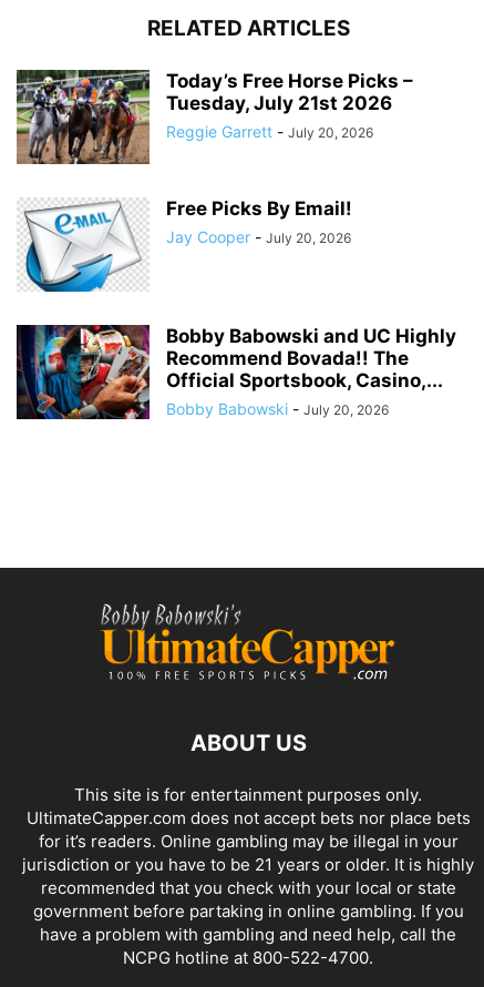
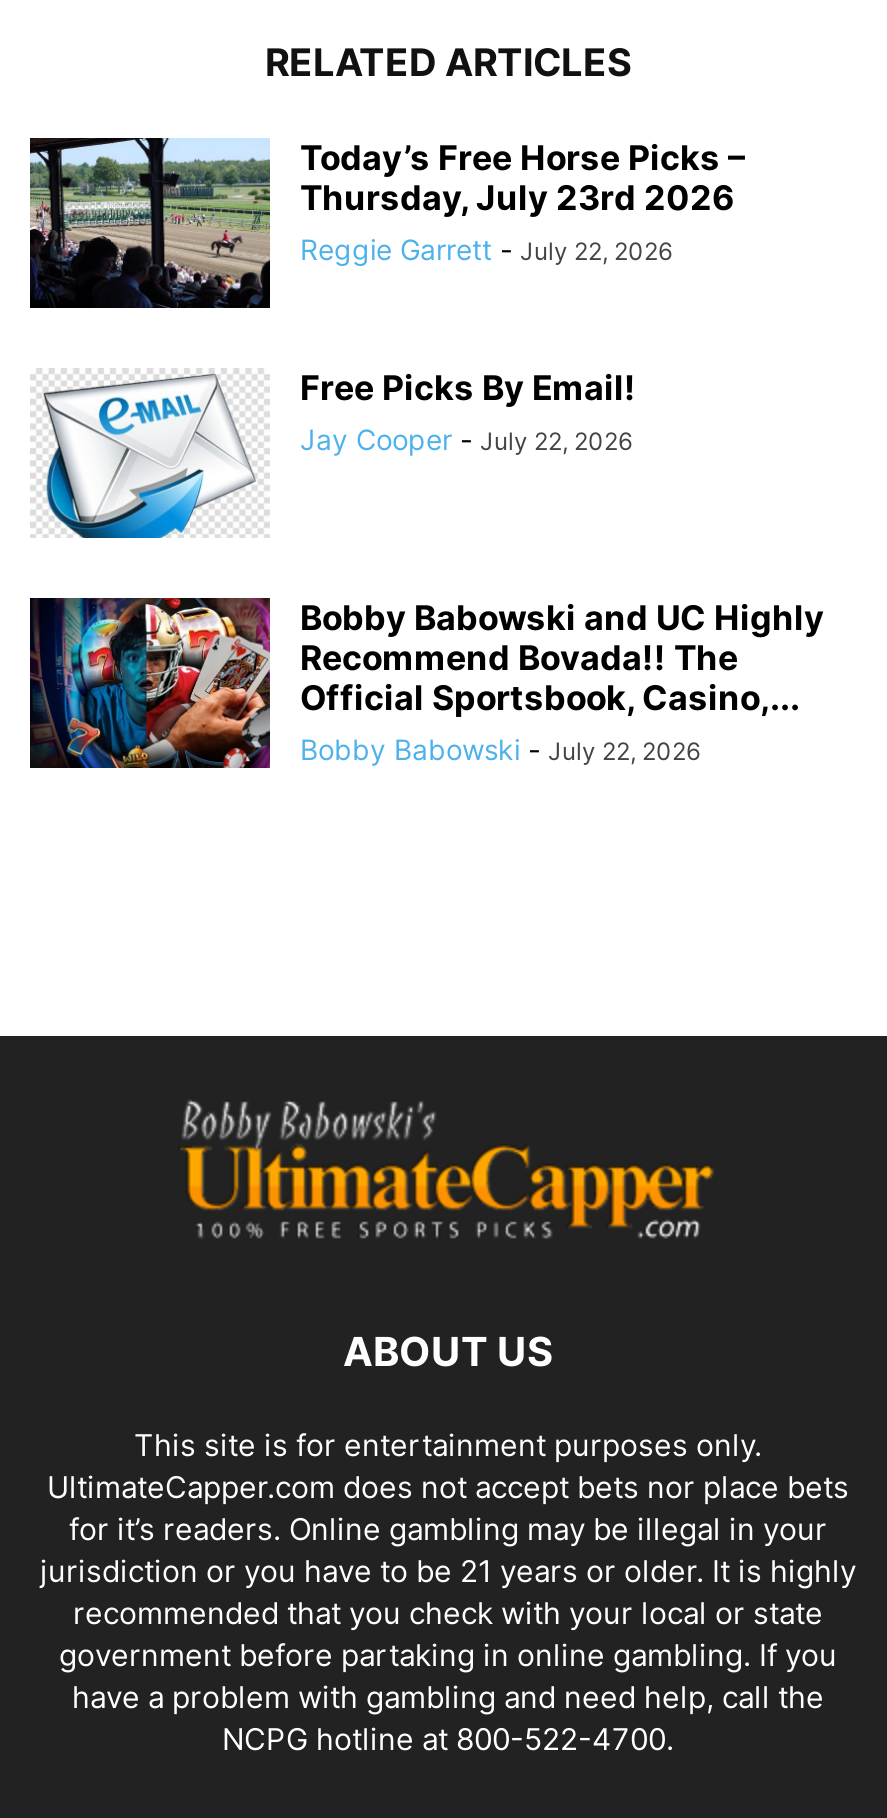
[16,69,392,165] [image] | Tuesday, July 21st 2026 -> [28,138,734,310] [image] | Thursday, July 23rd 2026
[166,122,373,141] Reggie Garrett - July 20, 2026 -> [300,232,672,266] Reggie Garrett - July 22, 2026
[166,227,351,246] Jay Cooper - July 20, 2026 -> [300,422,632,456] Jay Cooper - July 22, 2026
[166,399,389,418] Bobby Babowski - July 20, 2026 -> [300,732,700,766] Bobby Babowski - July 22, 2026

